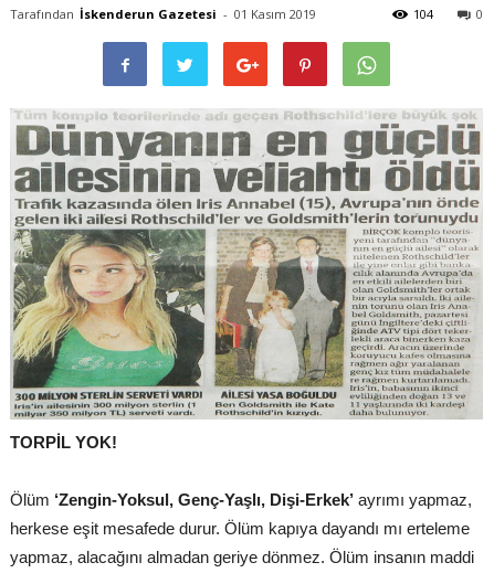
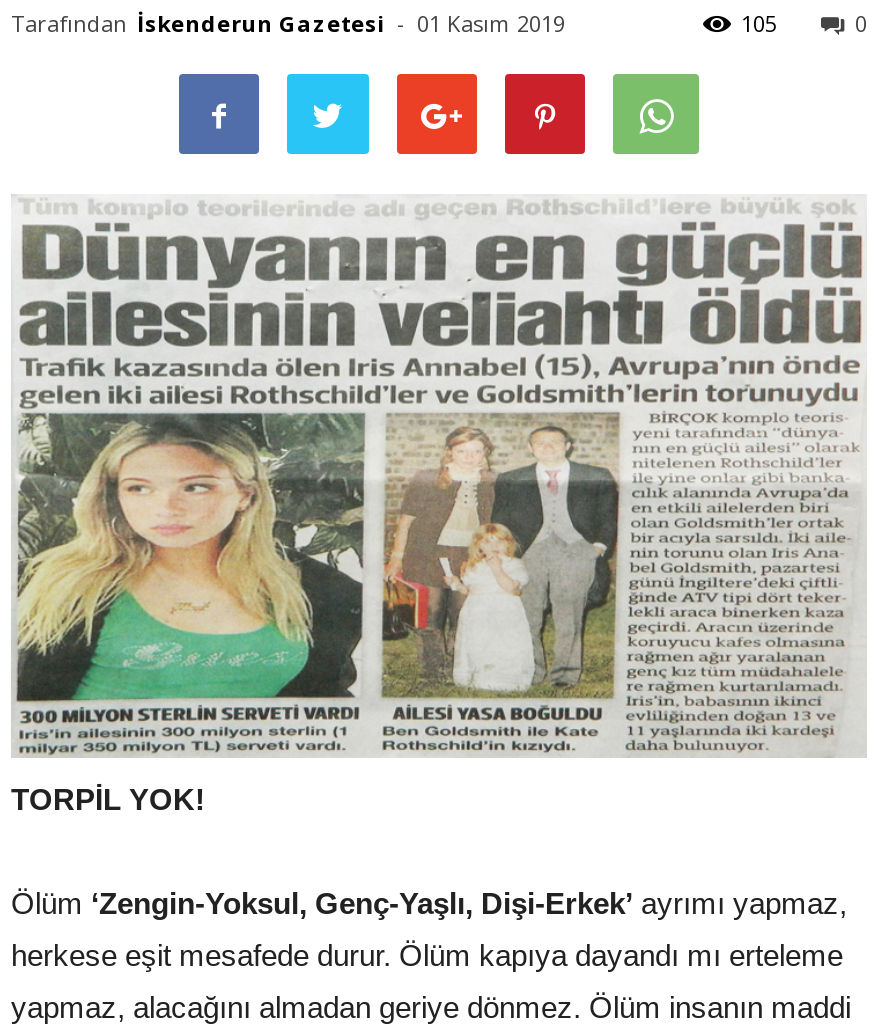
[413,6,433,22] 104 -> [741,8,777,38] 105

